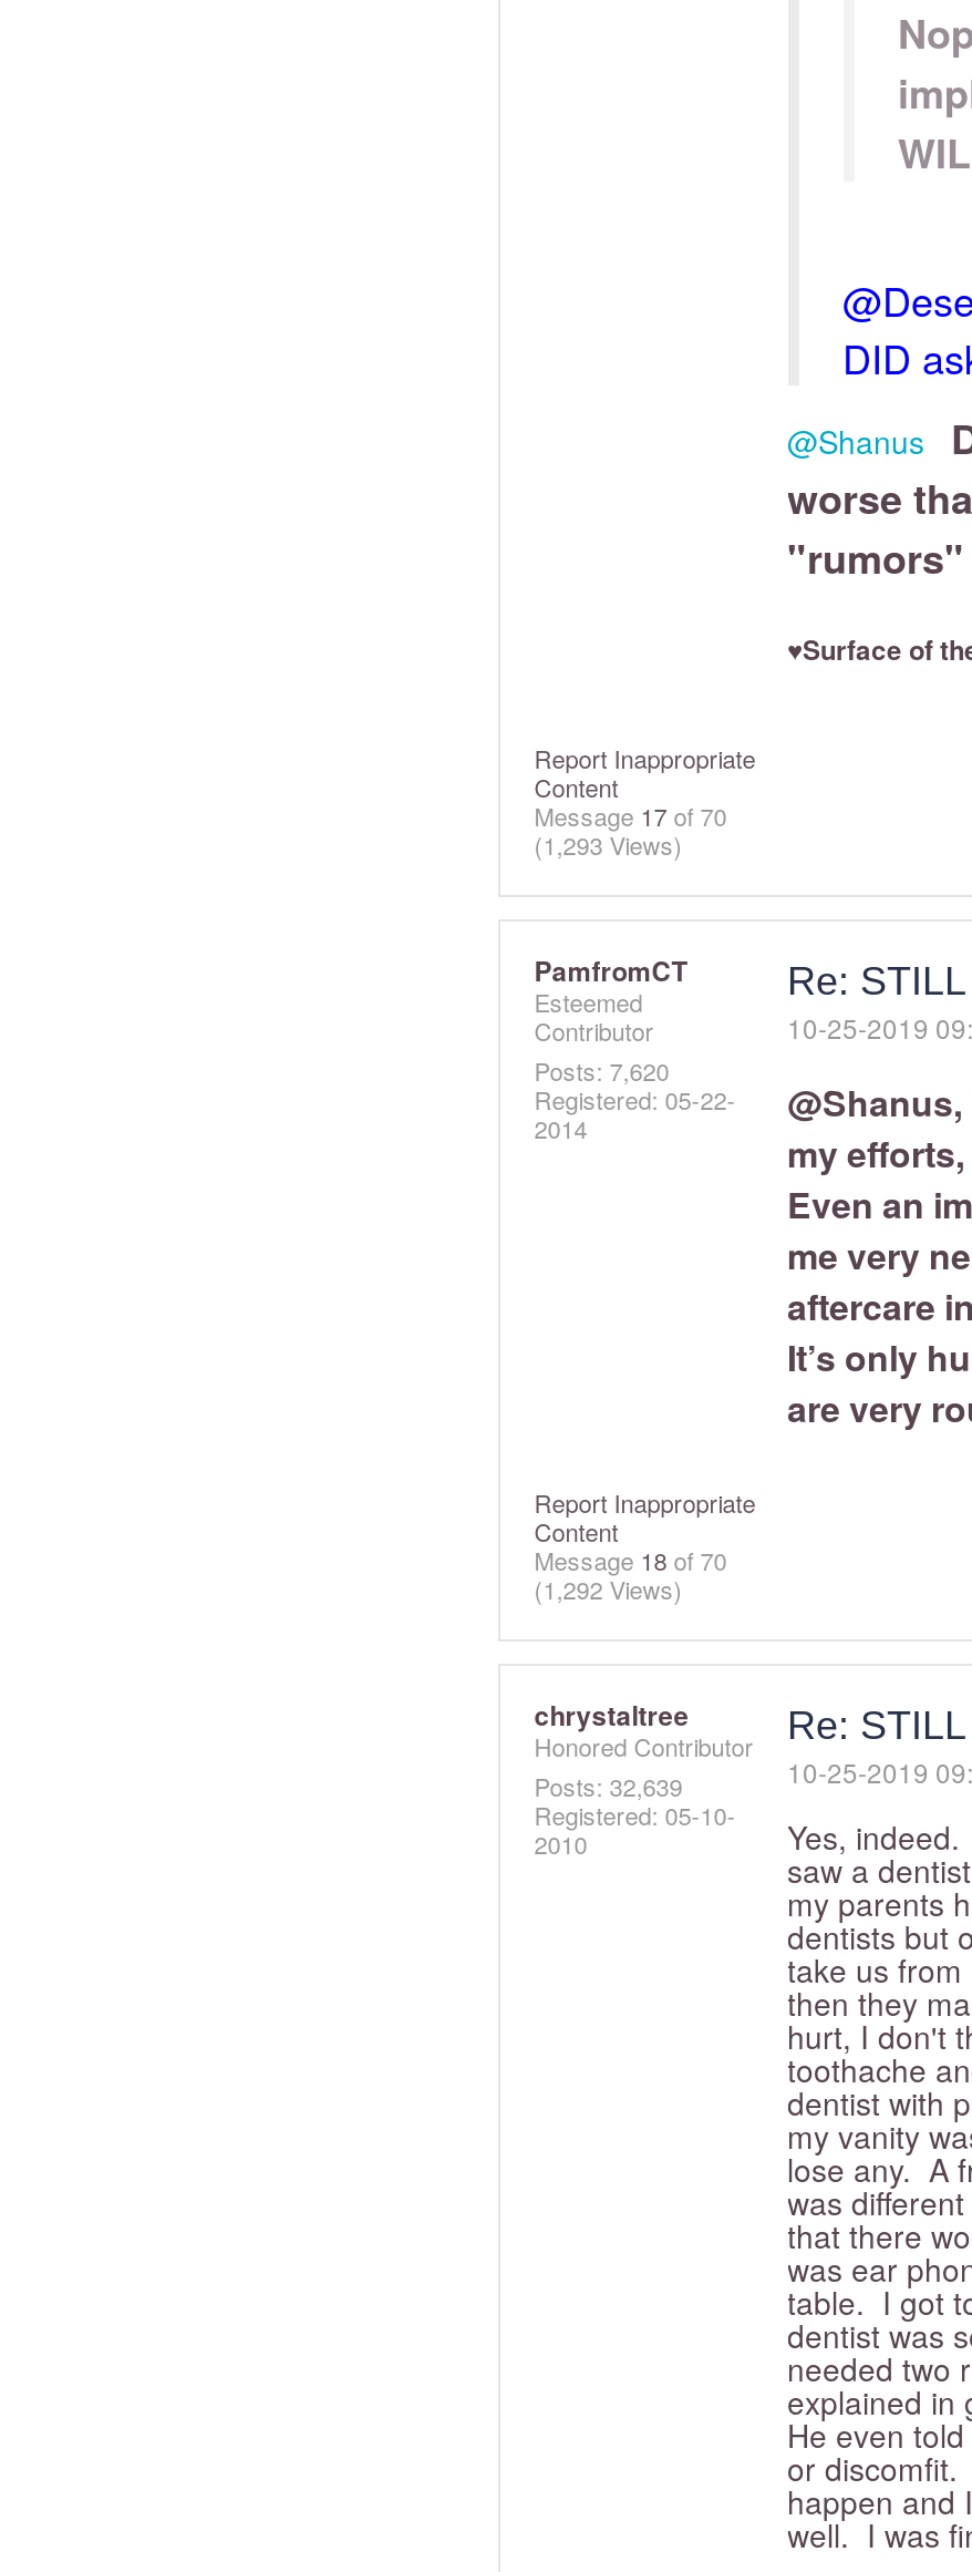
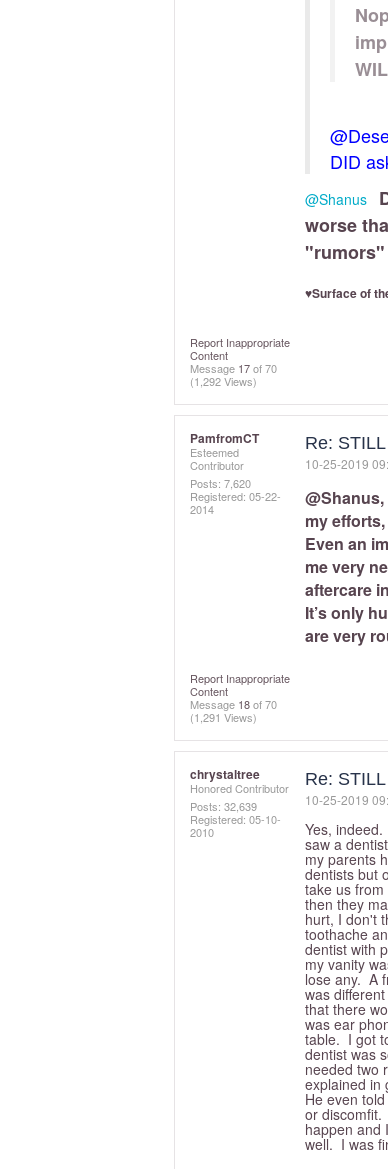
[534,826,682,862] (1,293 Views) -> [190,373,257,389] (1,292 Views)
[534,1571,682,1606] (1,292 Views) -> [190,709,257,725] (1,291 Views)

